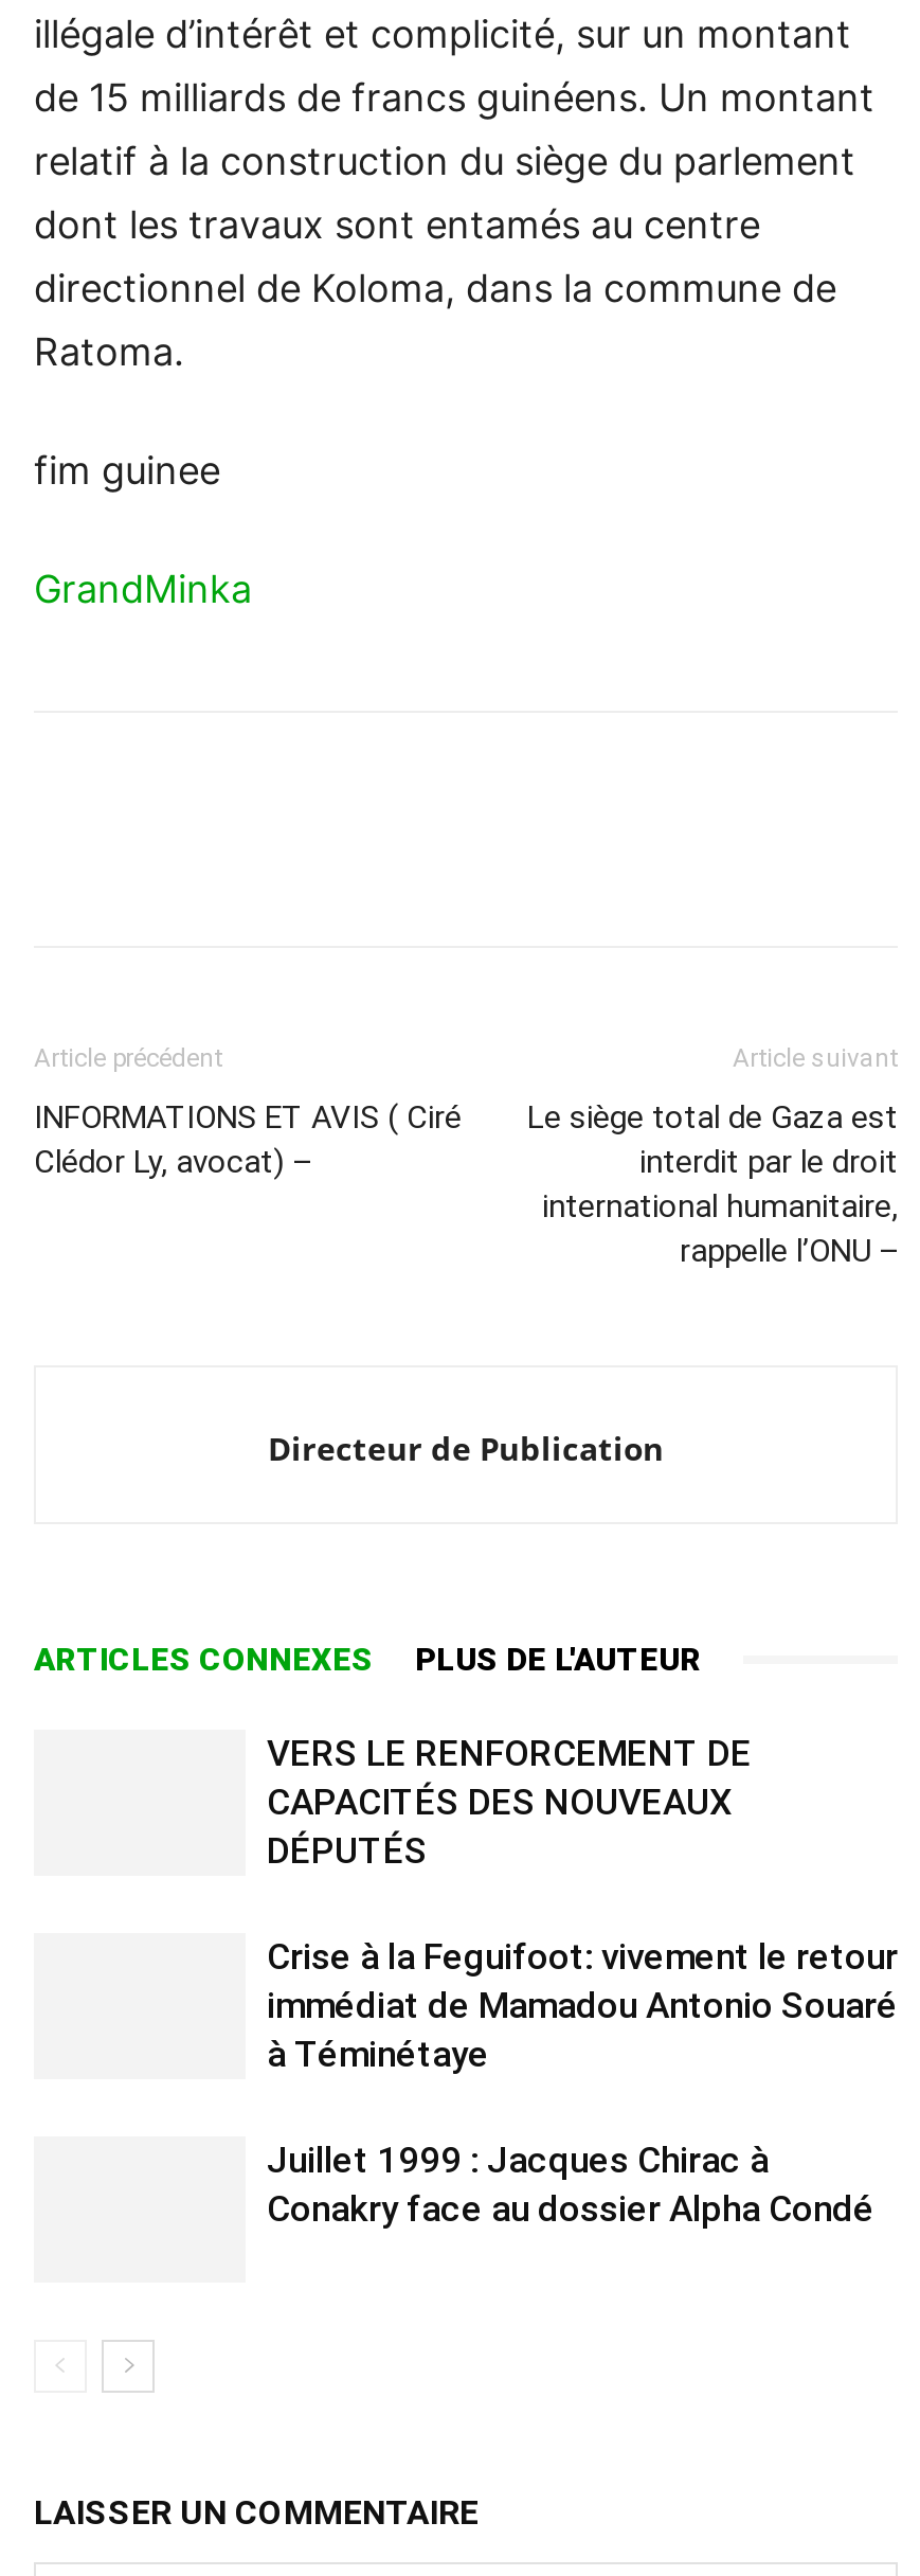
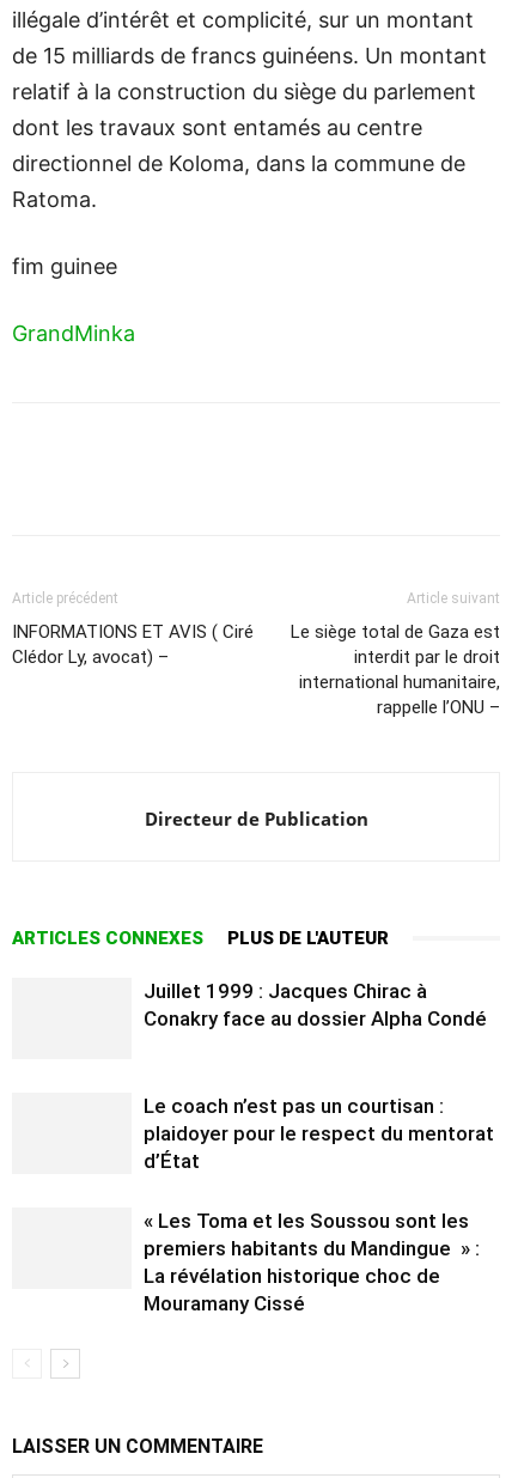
[267,1731,898,2074] VERS LE RENFORCEMENT DE | CAPACITÉS DES NOUVEAUX | DÉPUTÉS | Crise à la Feguifoot: vivement le retour | immédiat de Mamadou Antonio Souaré | à Téminétaye -> none
moved [267,2138,874,2229] -> [144,978,487,1030]: Juillet 1999 : Jacques Chirac à | Conakry face au dossier Alpha Condé
none -> [144,1093,494,1315] Le coach n’est pas un courtisan : | plaidoyer pour le respect du mentorat | d’État | « Les Toma et les Soussou sont les | premiers habitants du Mandingue » : | La révélation historique choc de | Mouramany Cissé

